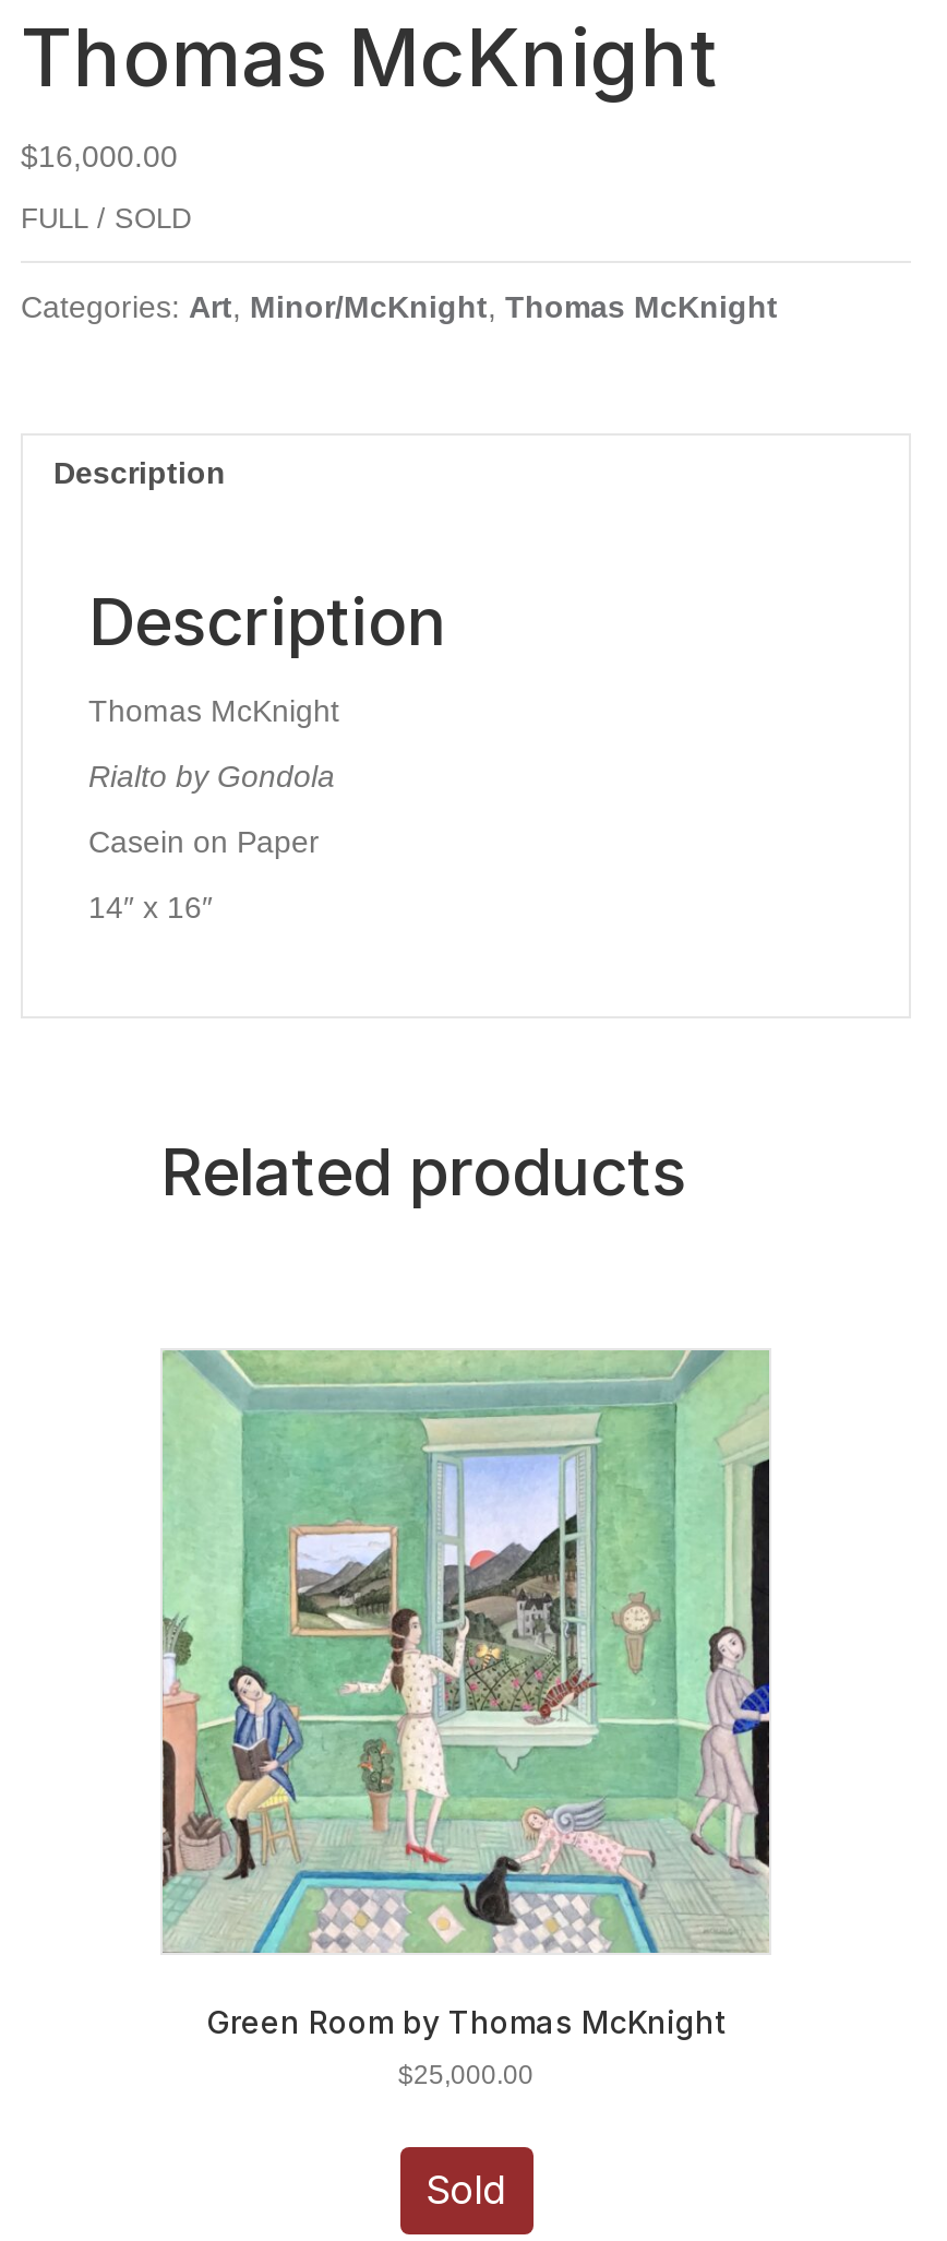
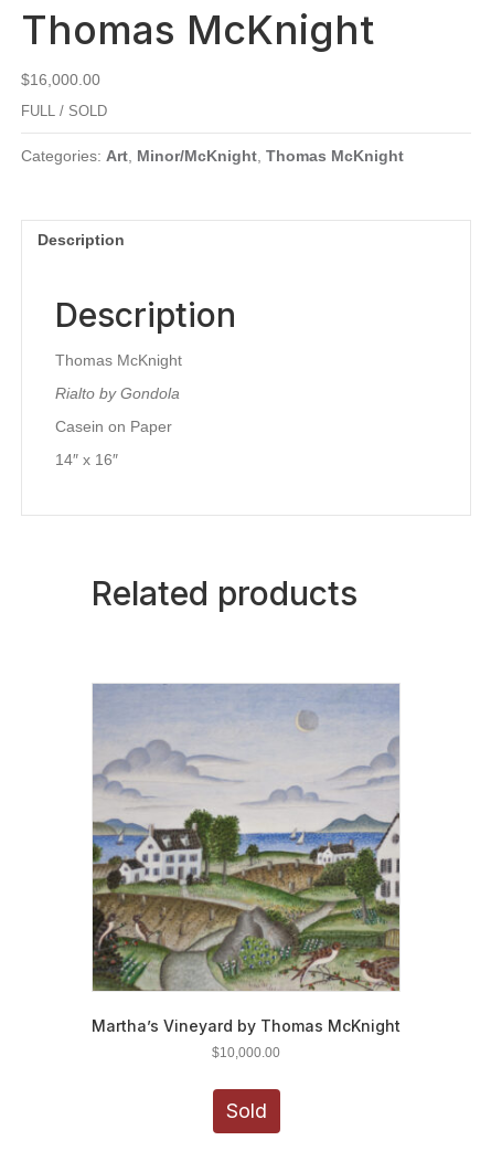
[160,1350,771,2041] [image] | Green Room by Thomas McKnight -> [92,684,401,1035] [image] | Martha’s Vineyard by Thomas McKnight
[398,2060,534,2091] $25,000.00 -> [212,1045,280,1060] $10,000.00

